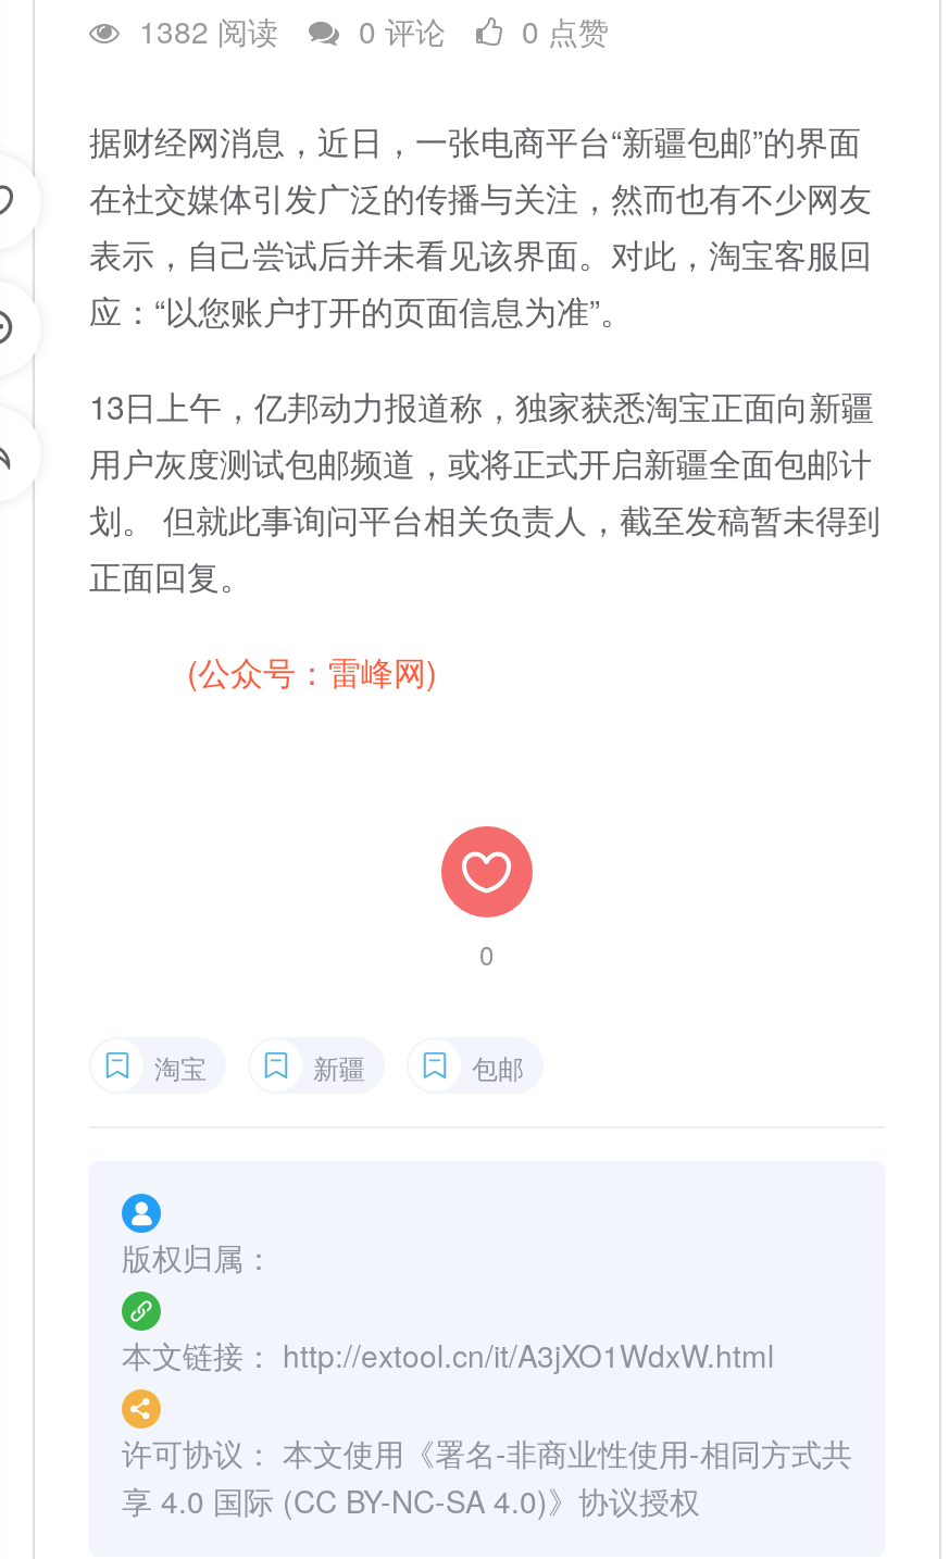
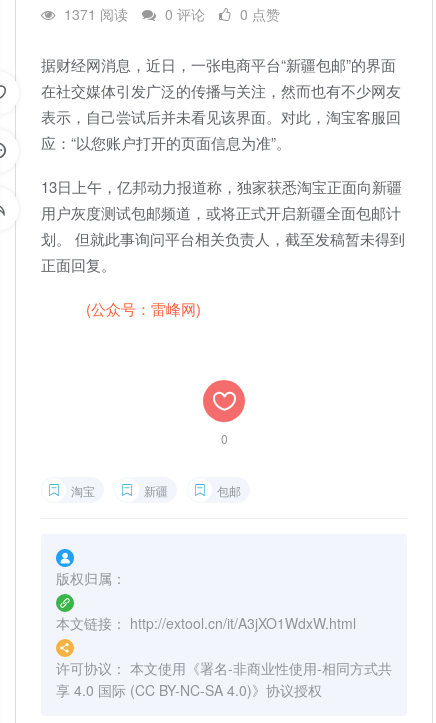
[130,9,609,52] 1382 阅读 0 评论 0 点赞 -> [60,4,280,24] 1371 阅读 0 评论 0 点赞

